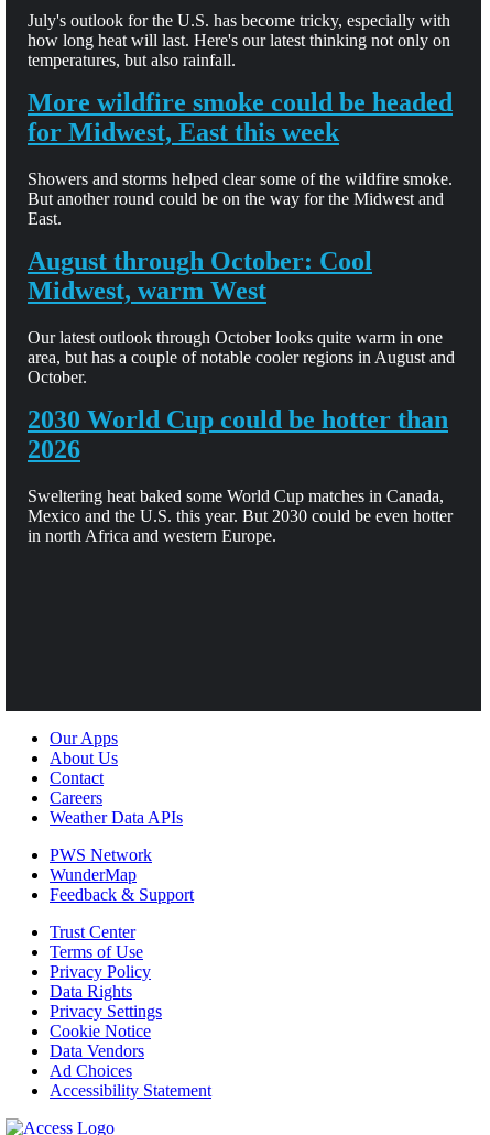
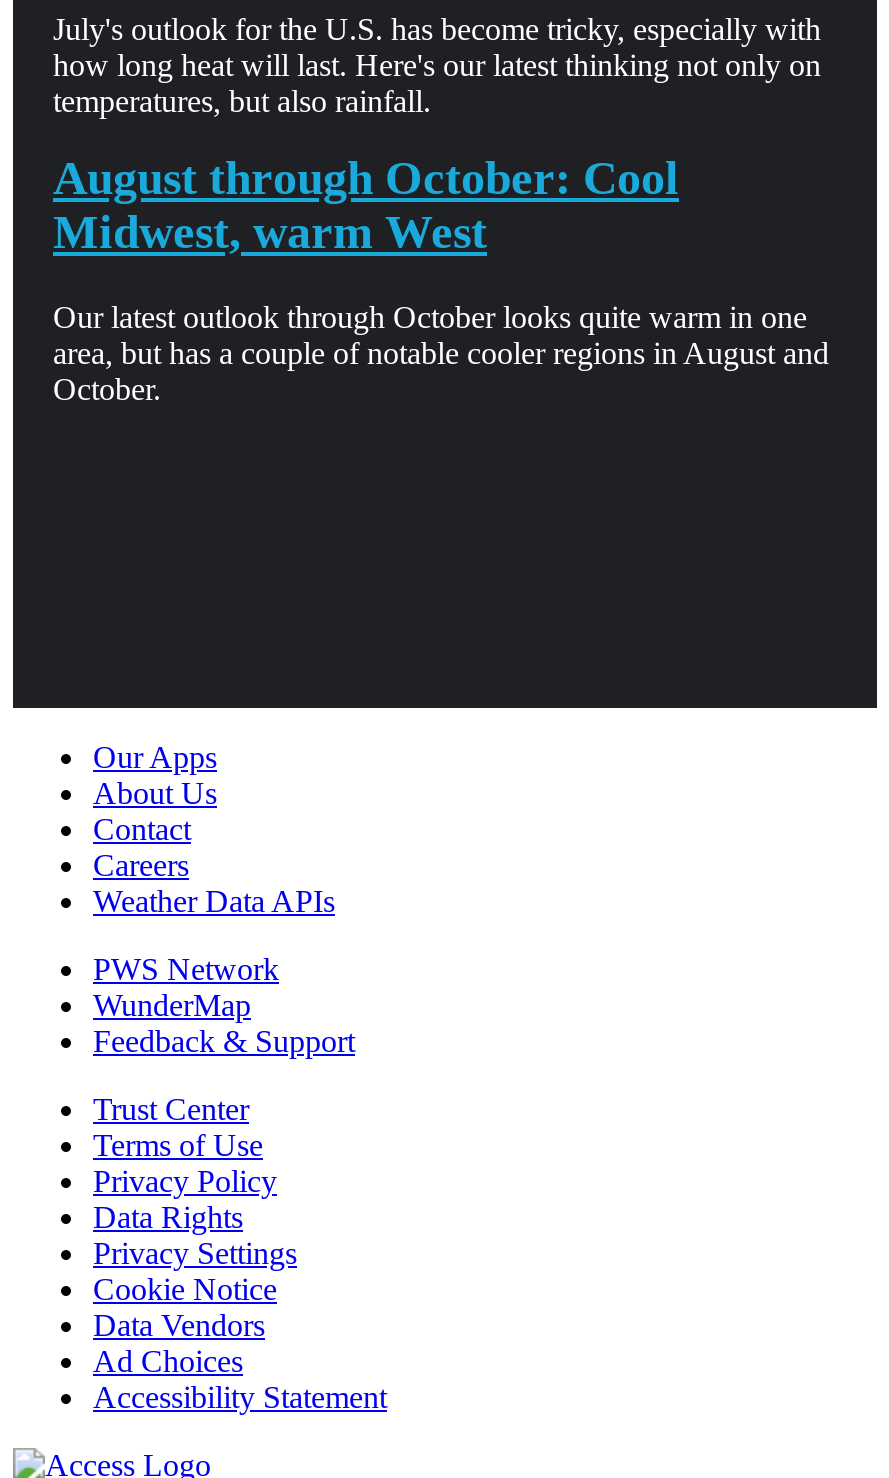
[28,89,453,228] More wildfire smoke could be headed | for Midwest, East this week | Showers and storms helped clear some of the wildfire smoke. | But another round could be on the way for the Midwest and | East. -> none
[28,405,453,545] 2030 World Cup could be hotter than | 2026 | Sweltering heat baked some World Cup matches in Canada, | Mexico and the U.S. this year. But 2030 could be even hotter | in north Africa and western Europe. -> none

